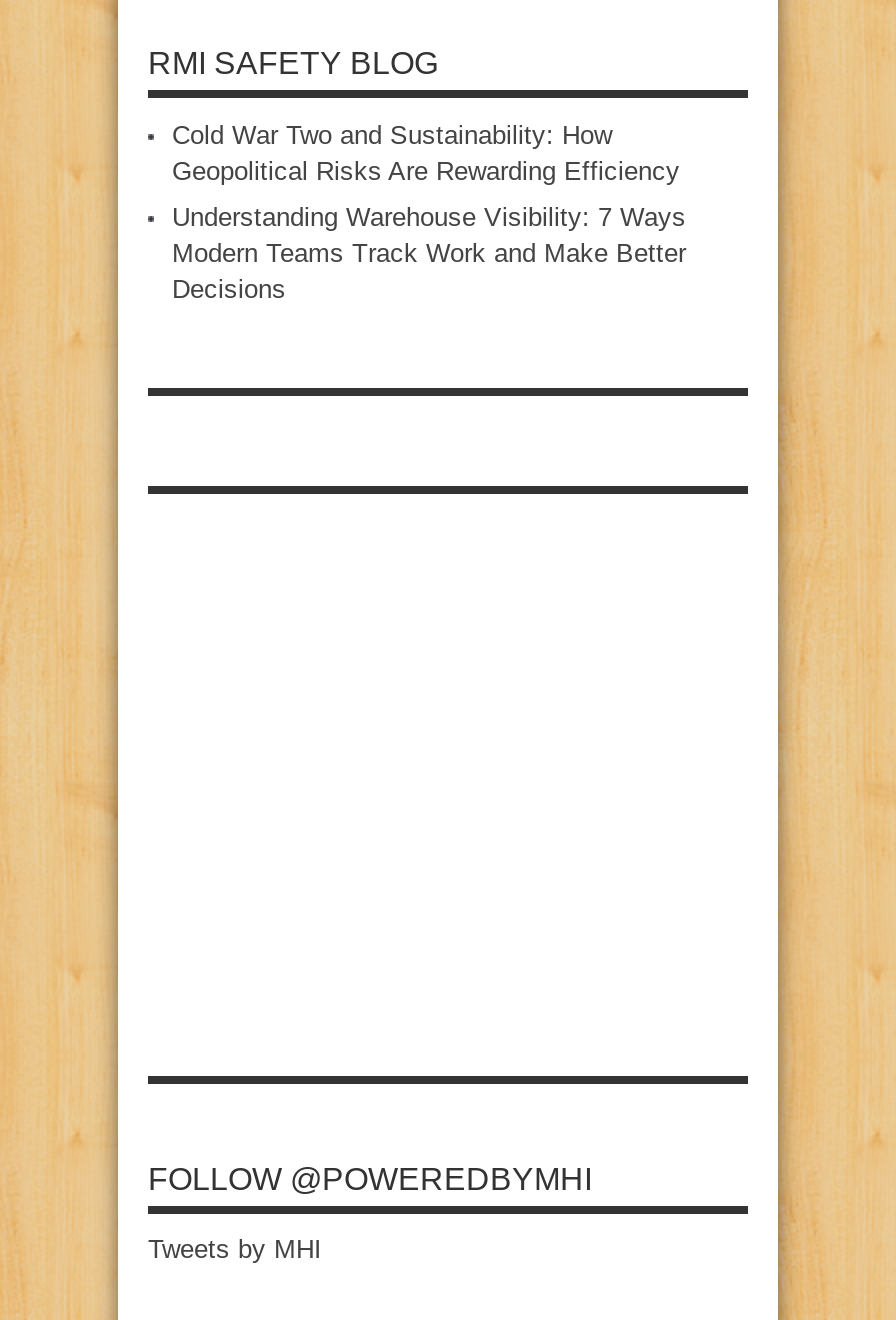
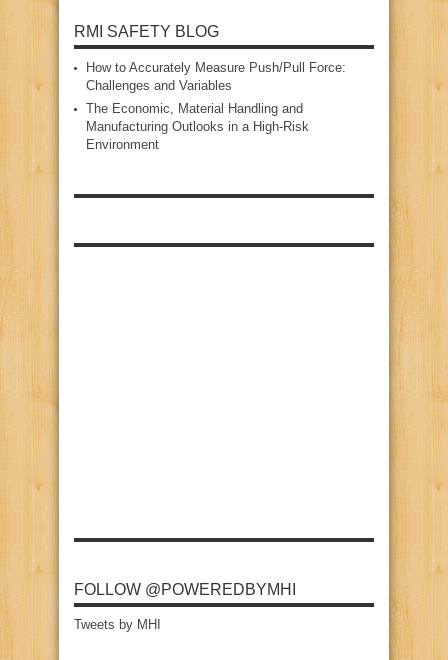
[172,121,680,187] Cold War Two and Sustainability: How | Geopolitical Risks Are Rewarding Efficiency -> [86,60,346,93] How to Accurately Measure Push/Pull Force: | Challenges and Variables
[172,203,686,305] Understanding Warehouse Visibility: 7 Ways | Modern Teams Track Work and Make Better | Decisions -> [86,101,309,152] The Economic, Material Handling and | Manufacturing Outlooks in a High‑Risk | Environment

